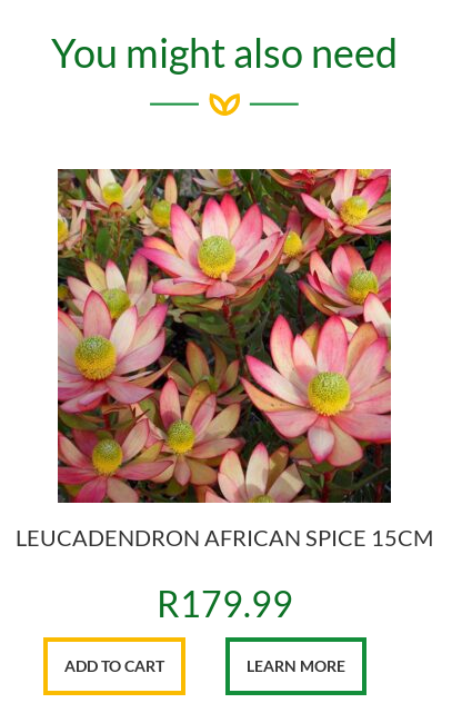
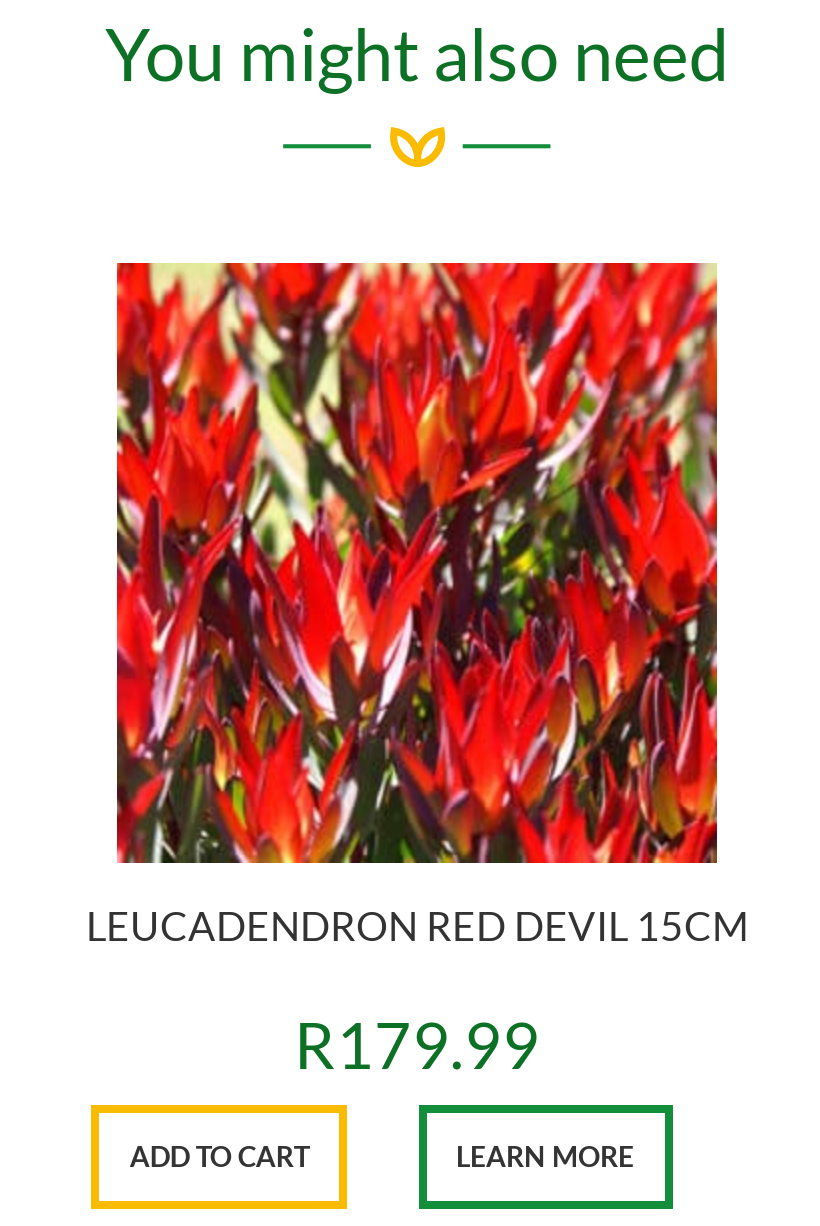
[16,168,433,550] [image] | LEUCADENDRON AFRICAN SPICE 15CM -> [86,261,748,948] [image] | LEUCADENDRON RED DEVIL 15CM

